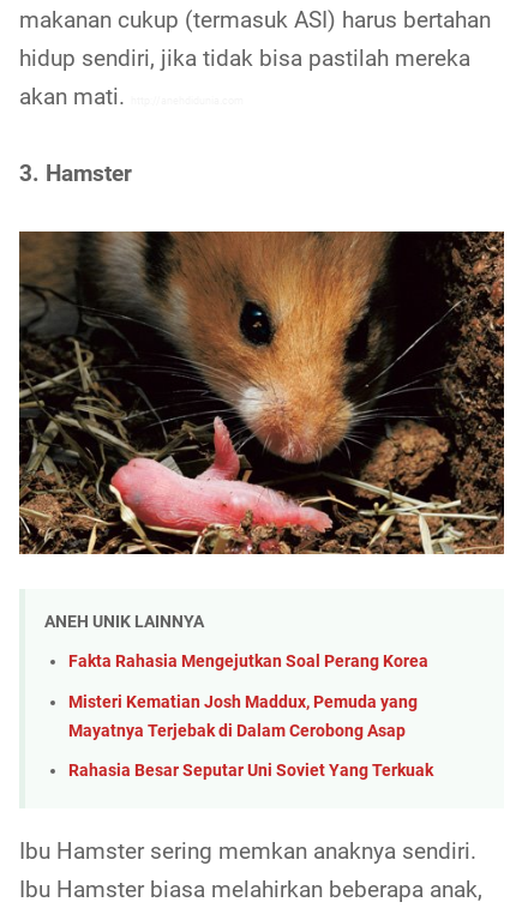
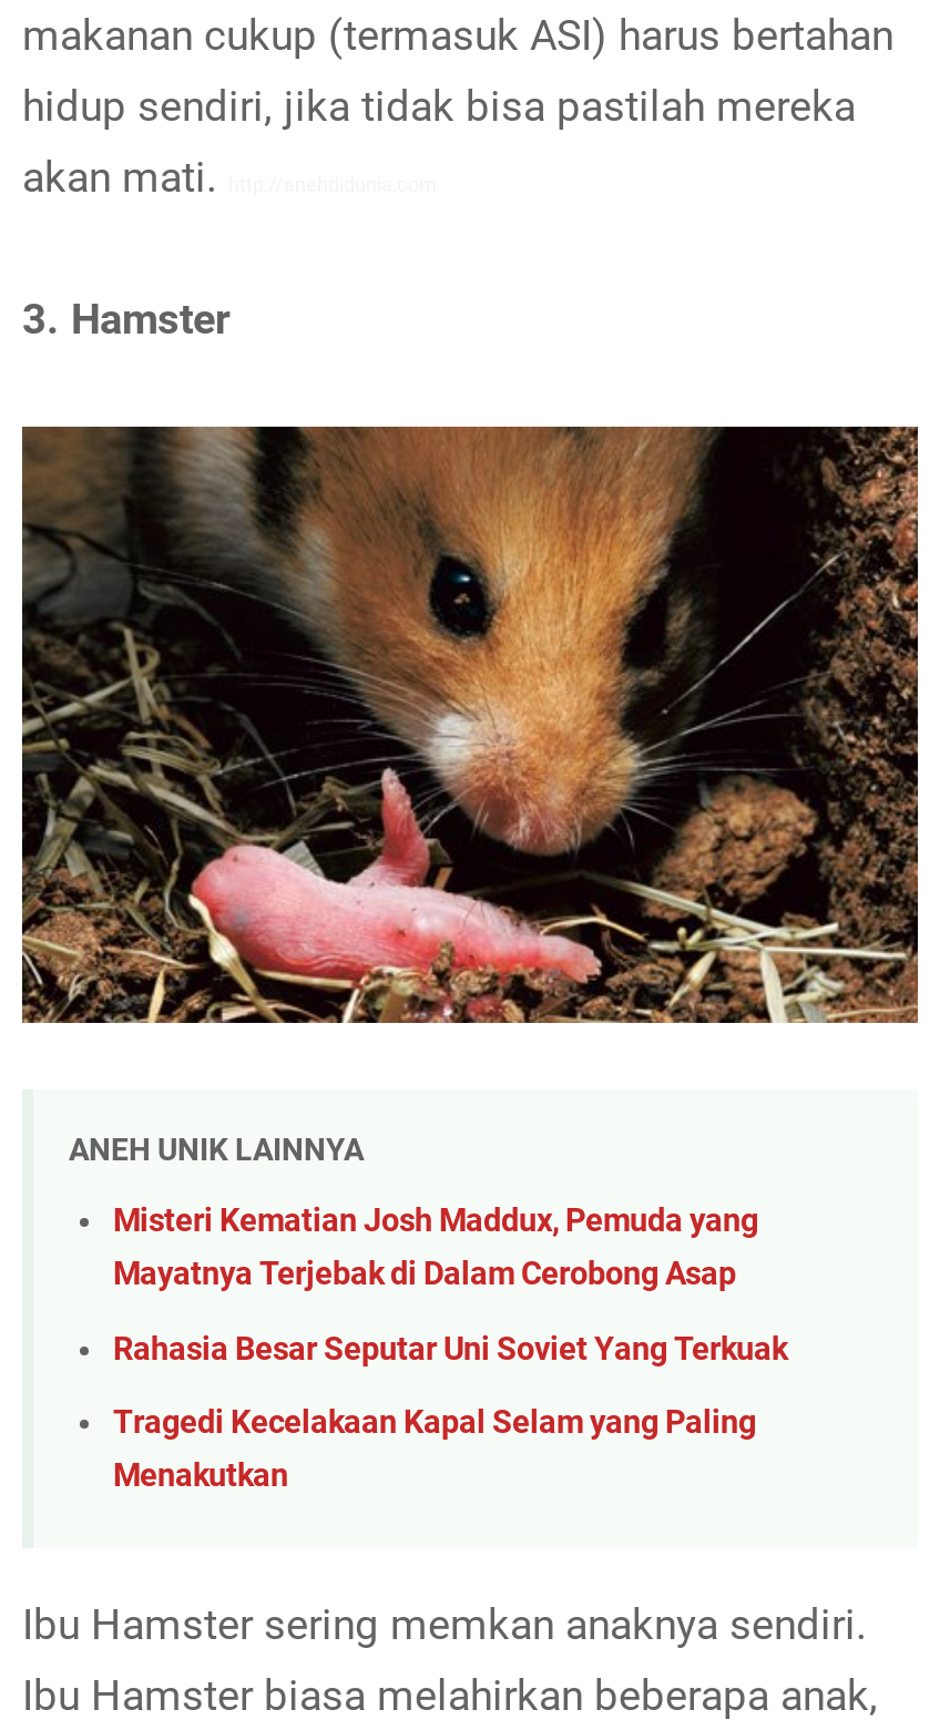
[68,651,428,672] Fakta Rahasia Mengejutkan Soal Perang Korea -> none
moved [68,692,433,781] -> [113,1203,787,1368]: Misteri Kematian Josh Maddux, Pemuda yang | Mayatnya Terjebak di Dalam Cerobong Asap | Rahasia Besar Seputar Uni Soviet Yang Terkuak
none -> [113,1405,756,1496] Tragedi Kecelakaan Kapal Selam yang Paling | Menakutkan

